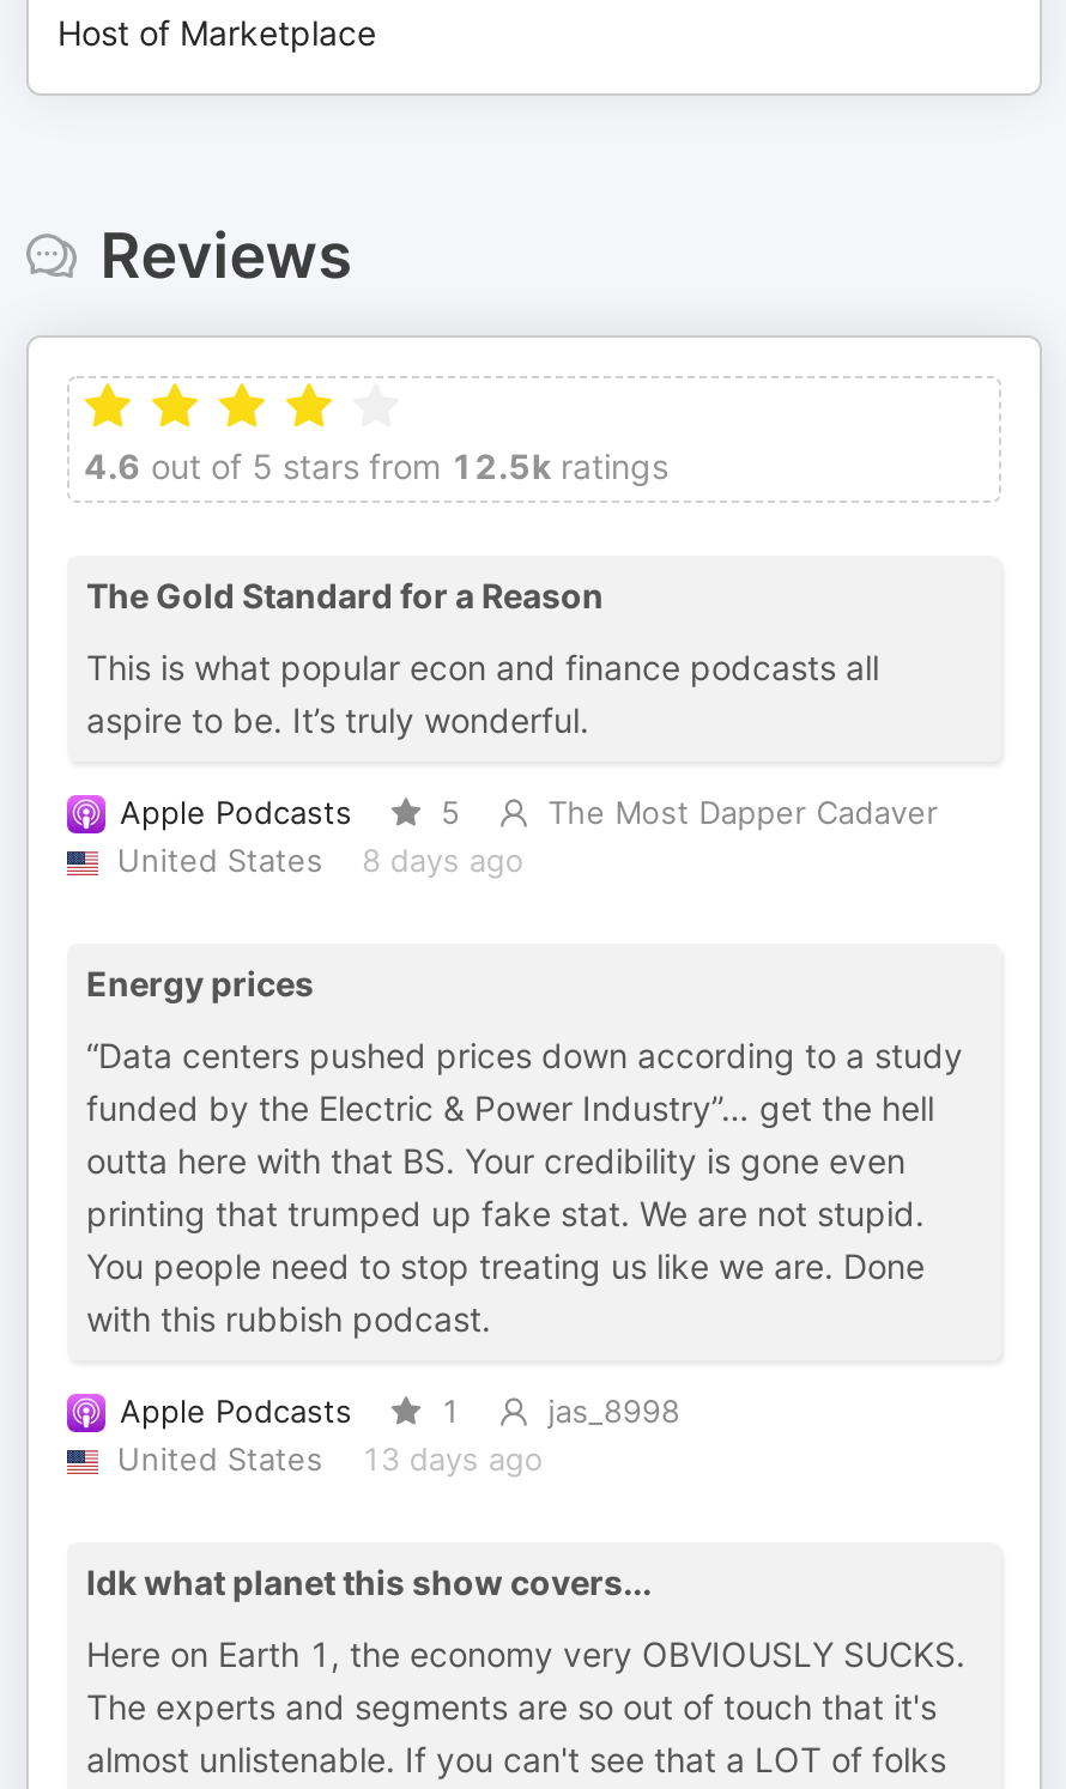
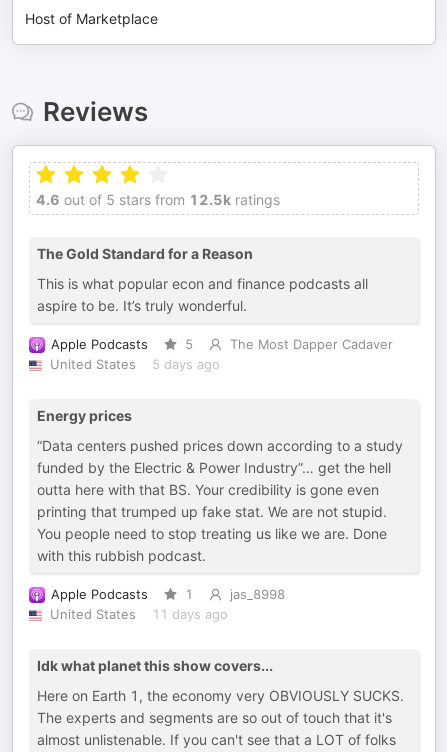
[117,843,524,879] United States 8 days ago -> [50,357,220,372] United States 5 days ago
[117,1442,544,1478] United States 13 days ago -> [50,607,228,622] United States 11 days ago

